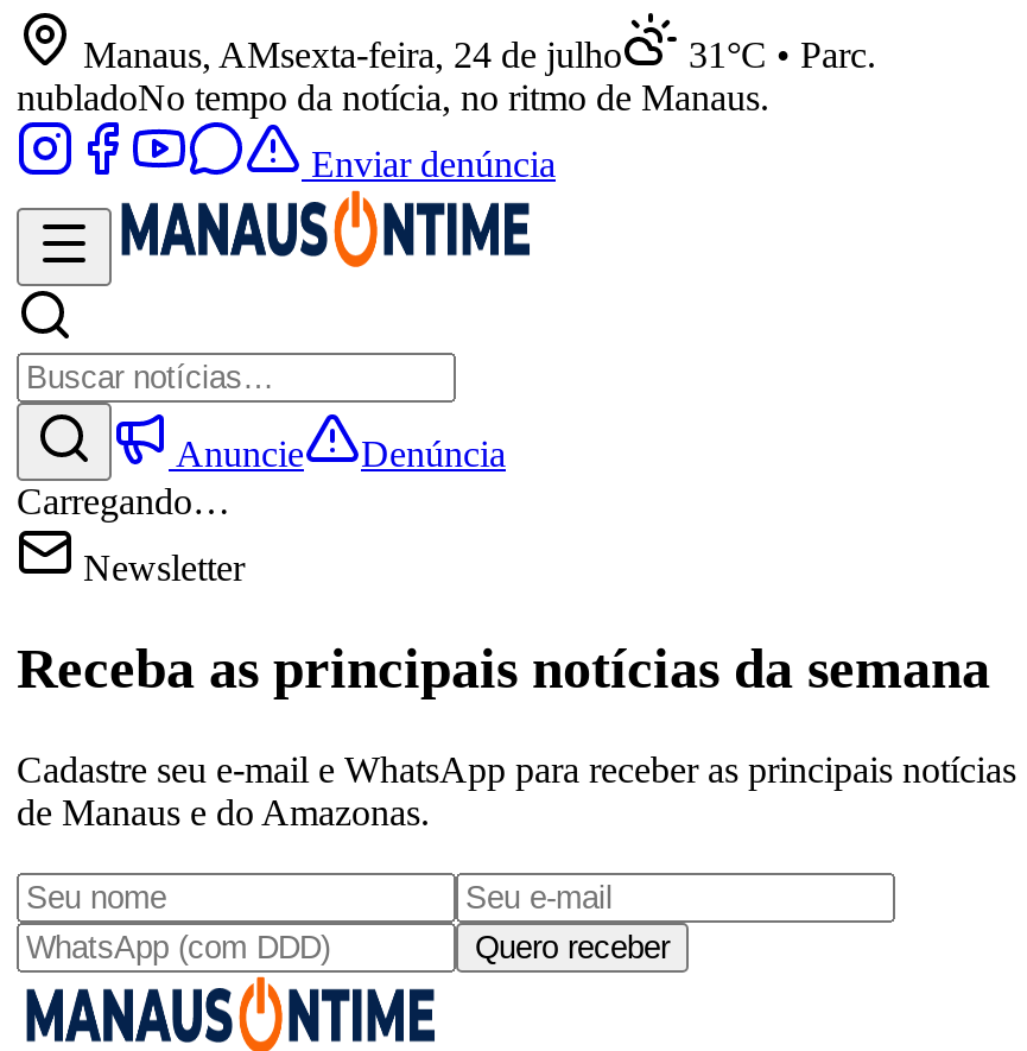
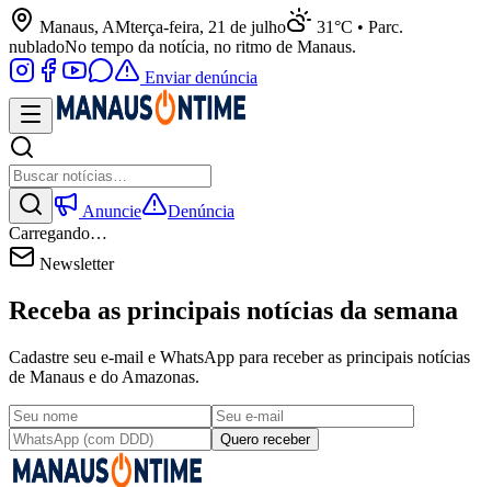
[74,34,622,75] Manaus, AMsexta-feira, 24 de julho -> [35,18,286,36] Manaus, AMterça-feira, 21 de julho

